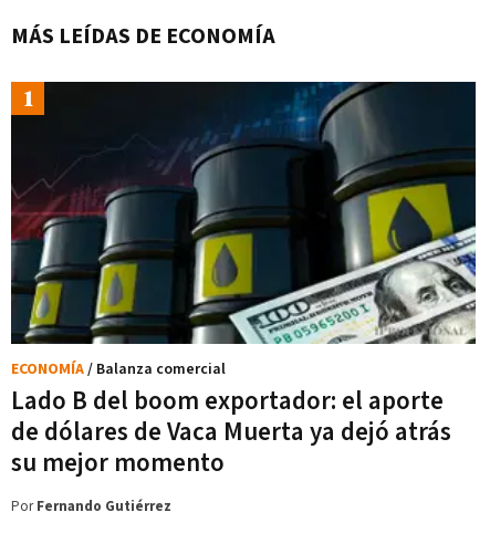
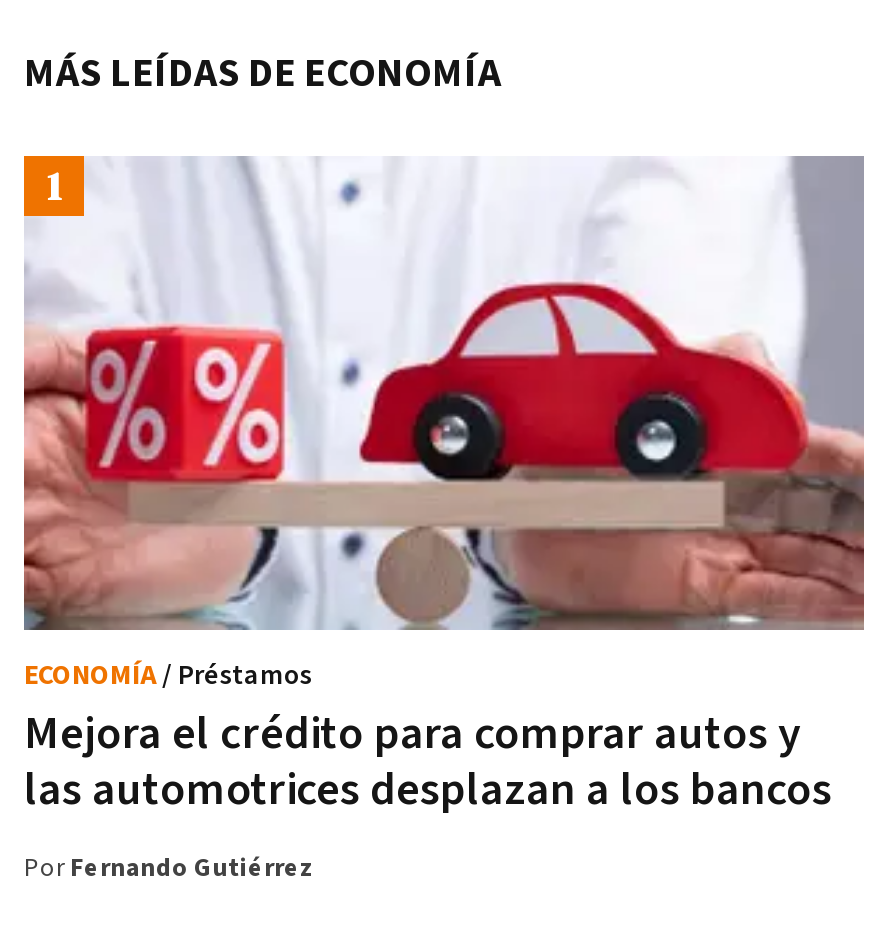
[10,81,476,379] [image] | ECONOMÍA / Balanza comercial -> [22,156,864,694] [image] | ECONOMÍA / Préstamos
[11,385,451,480] Lado B del boom exportador: el aporte | de dólares de Vaca Muerta ya dejó atrás | su mejor momento -> [24,704,832,820] Mejora el crédito para comprar autos y | las automotrices desplazan a los bancos

